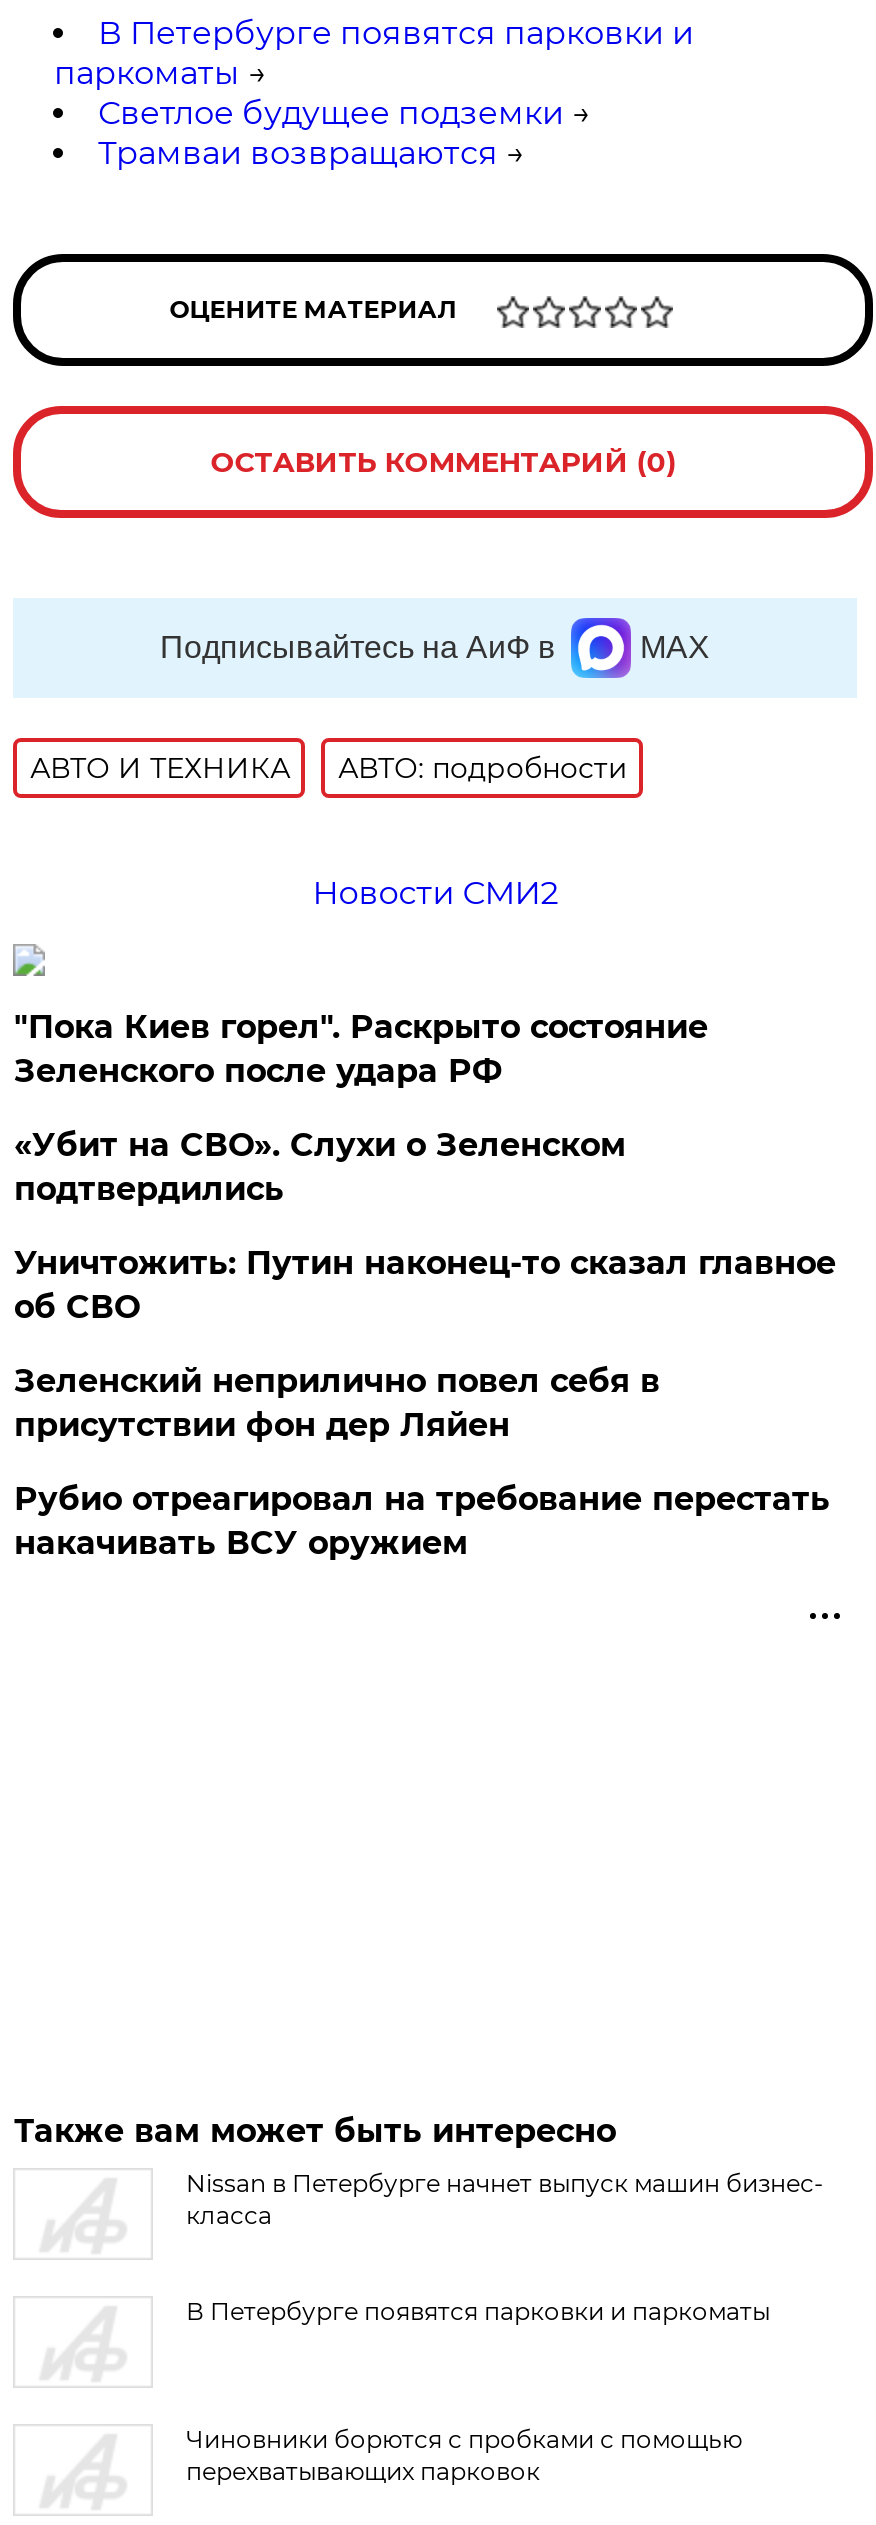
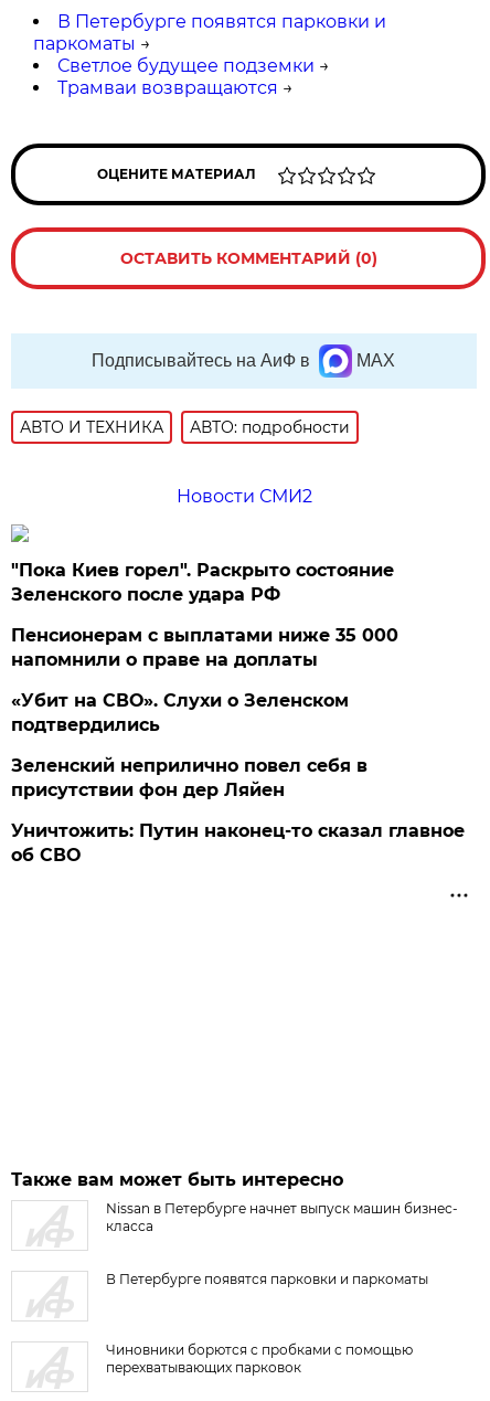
none -> [11,625,399,670] Пенсионерам с выплатами ниже 35 000 | напомнили о праве на доплаты
moved [14,1126,626,1208] -> [11,690,349,735]: «Убит на СВО». Слухи о Зеленском | подтвердились
moved [14,1244,836,1326] -> [11,820,465,866]: Уничтожить: Путин наконец-то сказал главное | об СВО
[14,1480,830,1562] Рубио отреагировал на требование перестать | накачивать ВСУ оружием -> none

